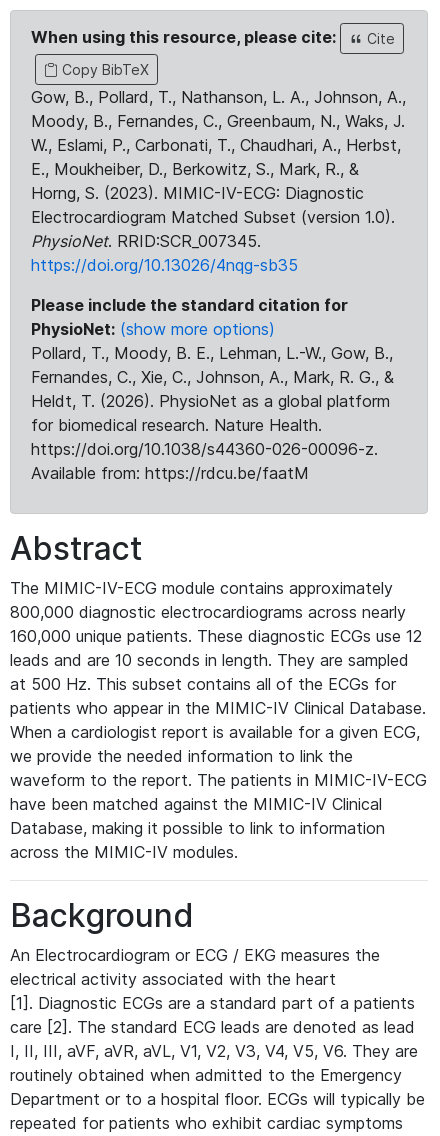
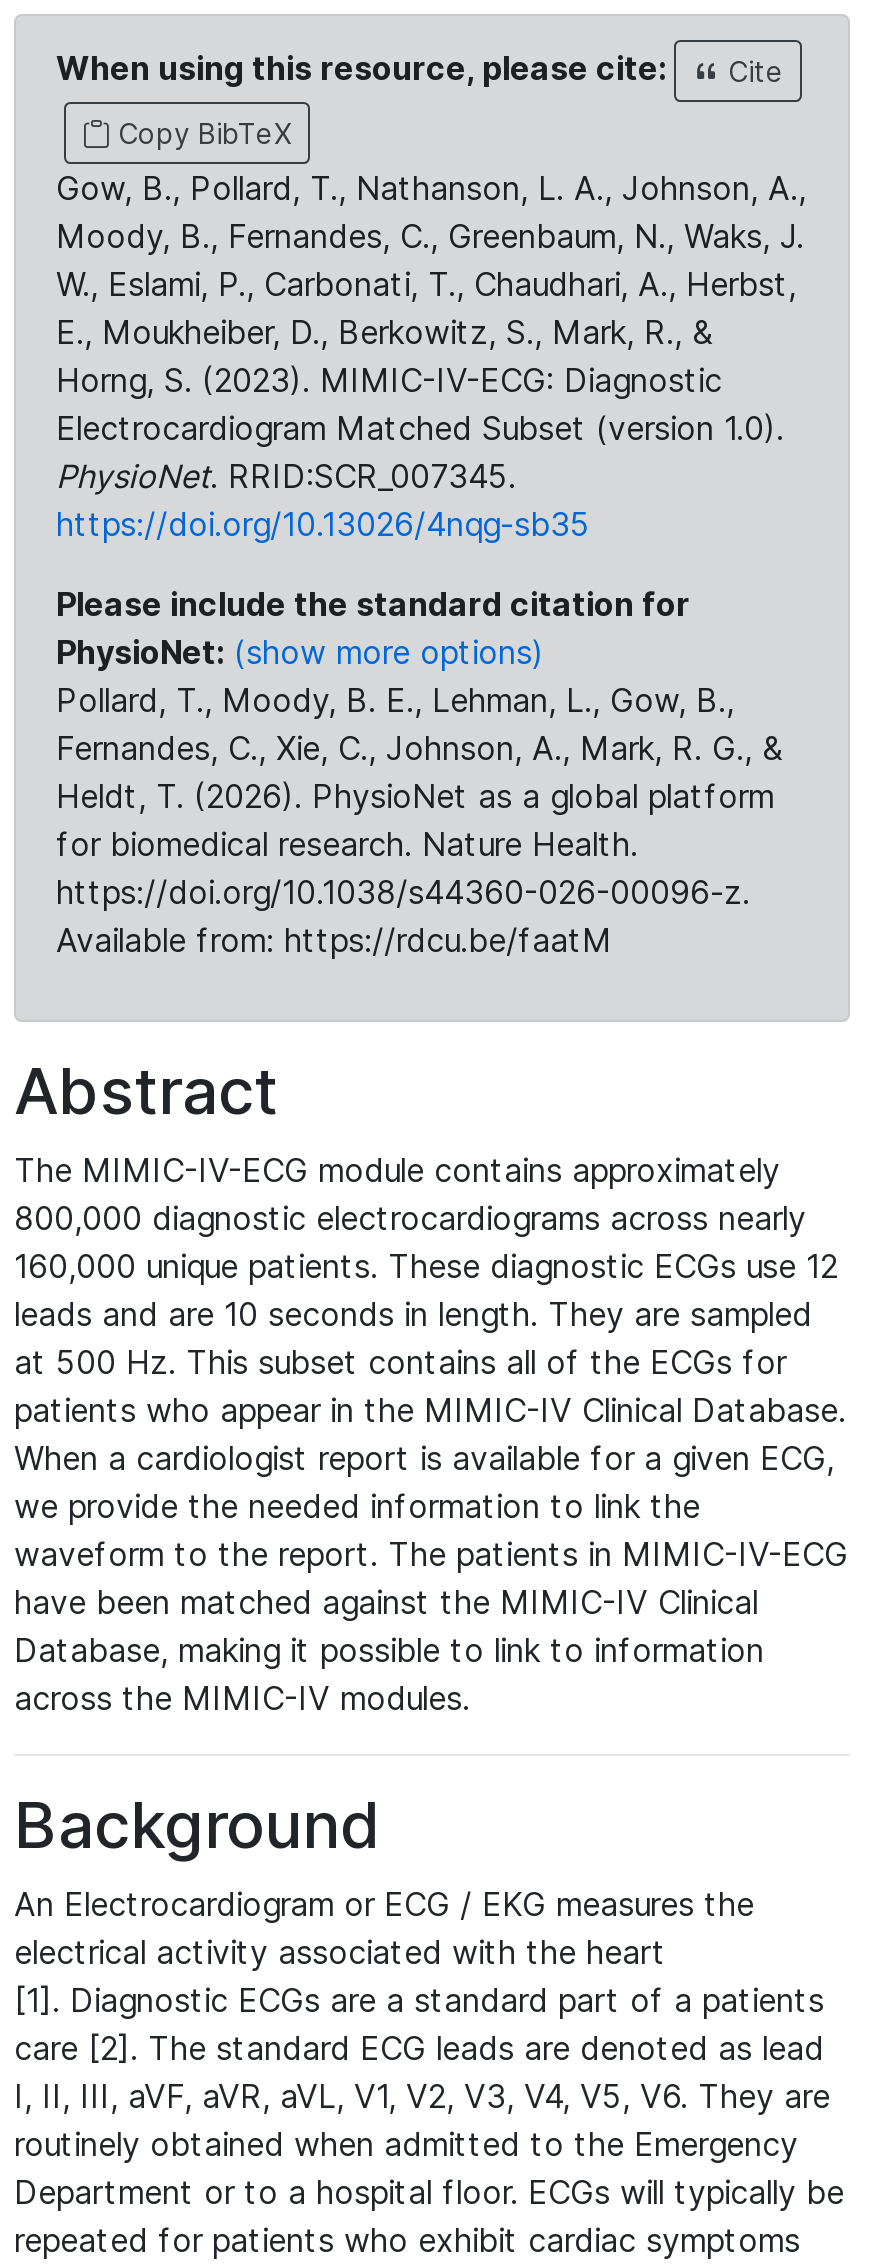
[31,343,393,363] Pollard, T., Moody, B. E., Lehman, L.-W., Gow, B., -> [56,680,734,720] Pollard, T., Moody, B. E., Lehman, L., Gow, B.,

